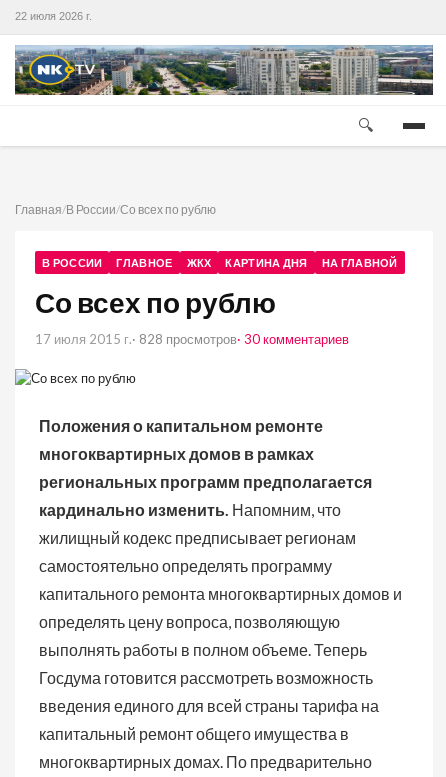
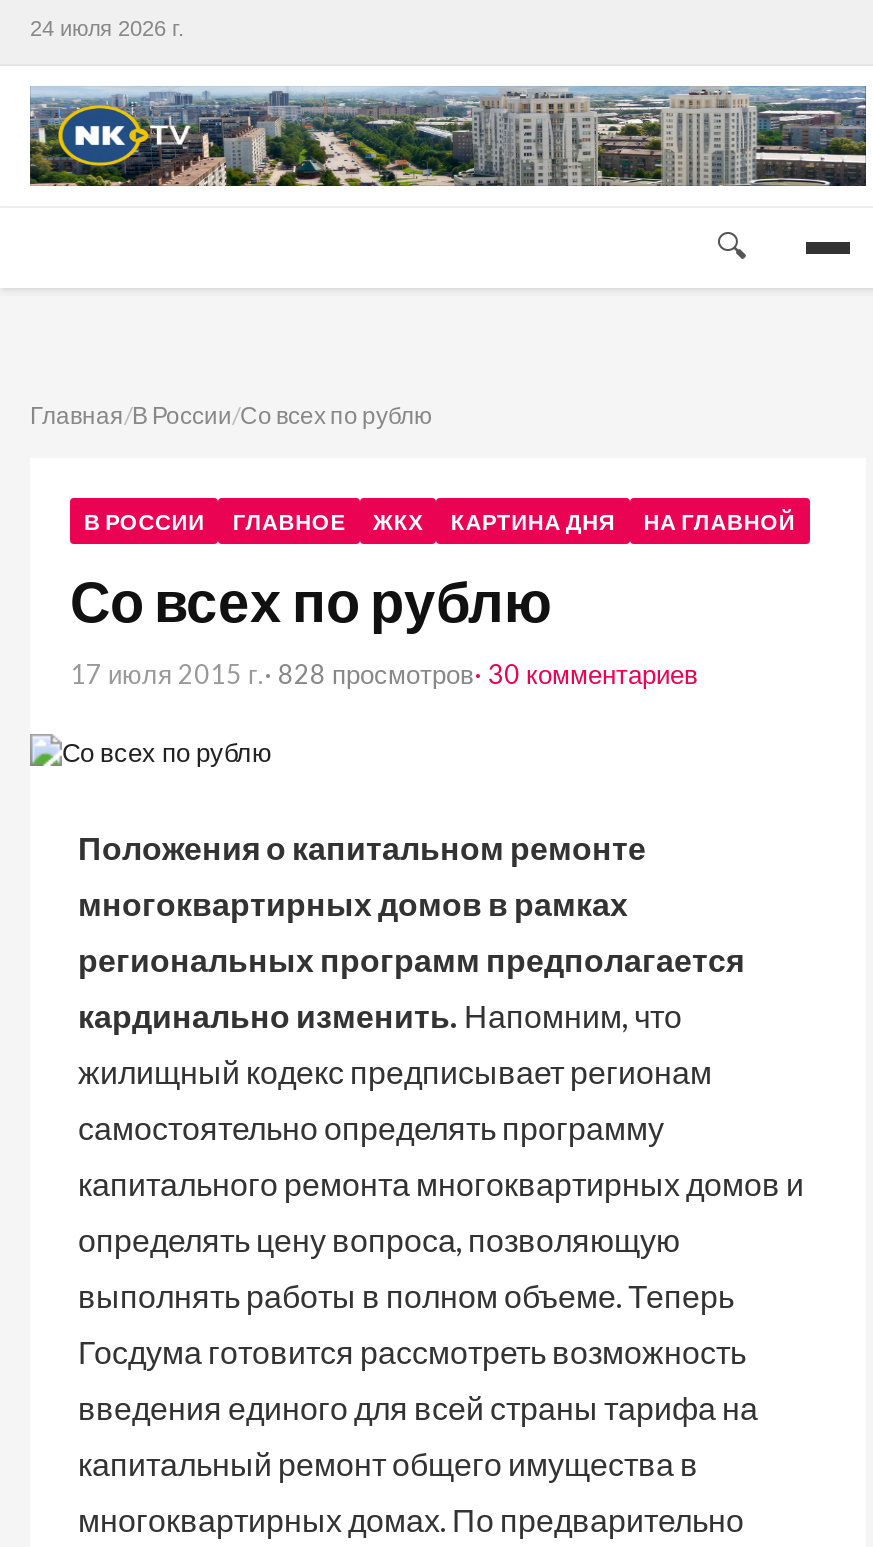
[15,10,92,22] 22 июля 2026 г. -> [30,16,184,40] 24 июля 2026 г.

